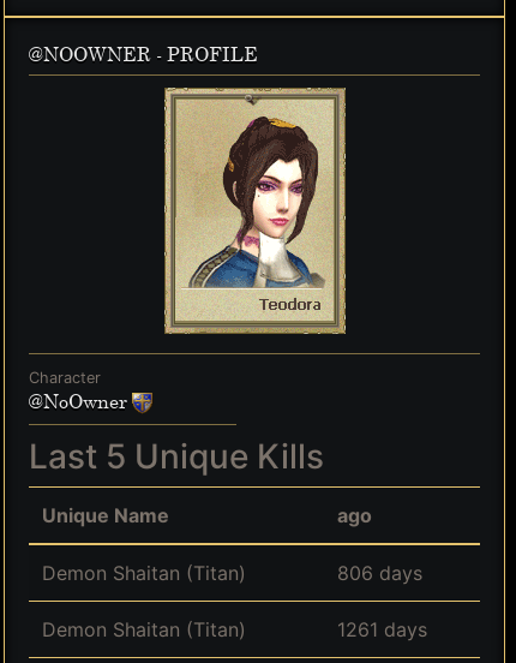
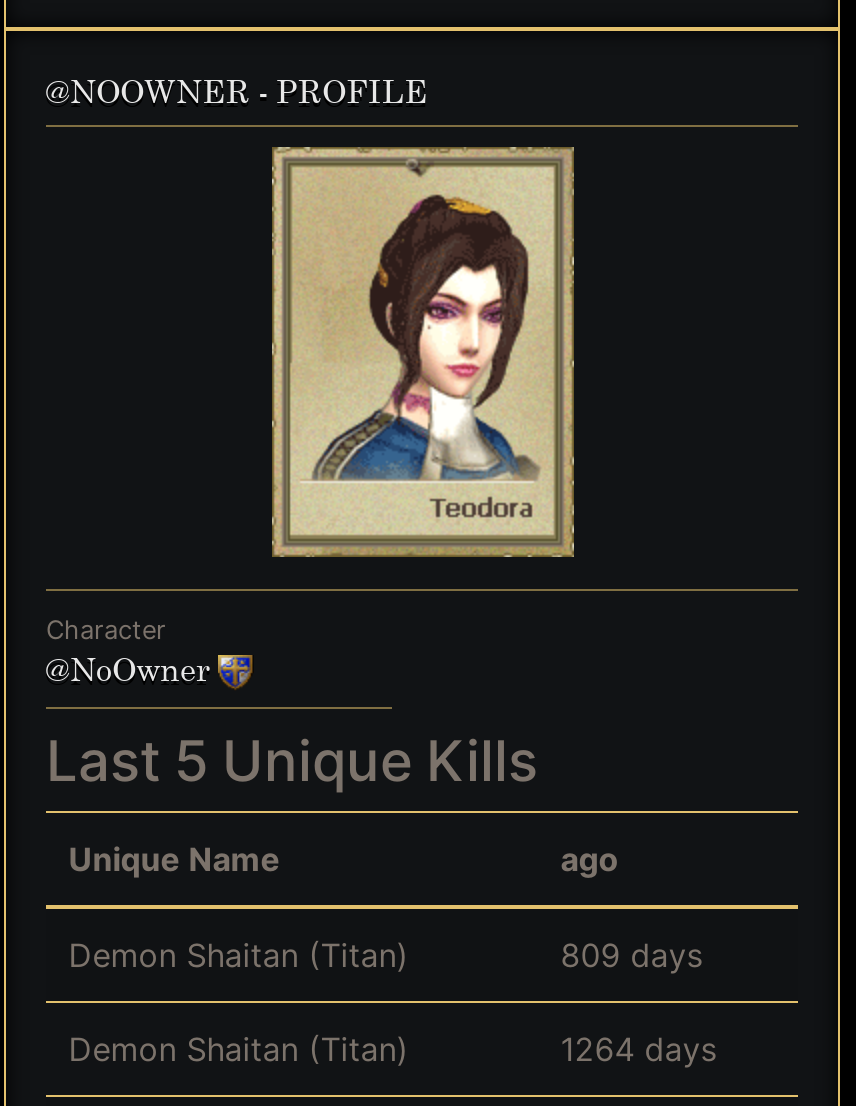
[337,561,423,585] 806 days -> [560,936,702,976] 809 days
[337,618,427,642] 1261 days -> [560,1030,716,1070] 1264 days

